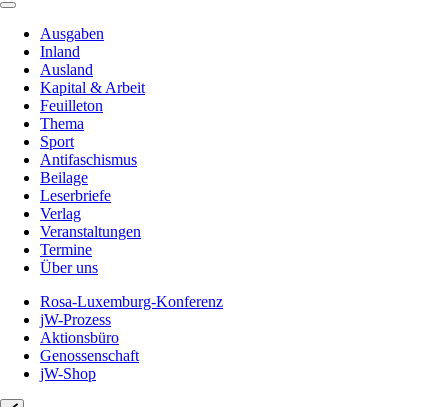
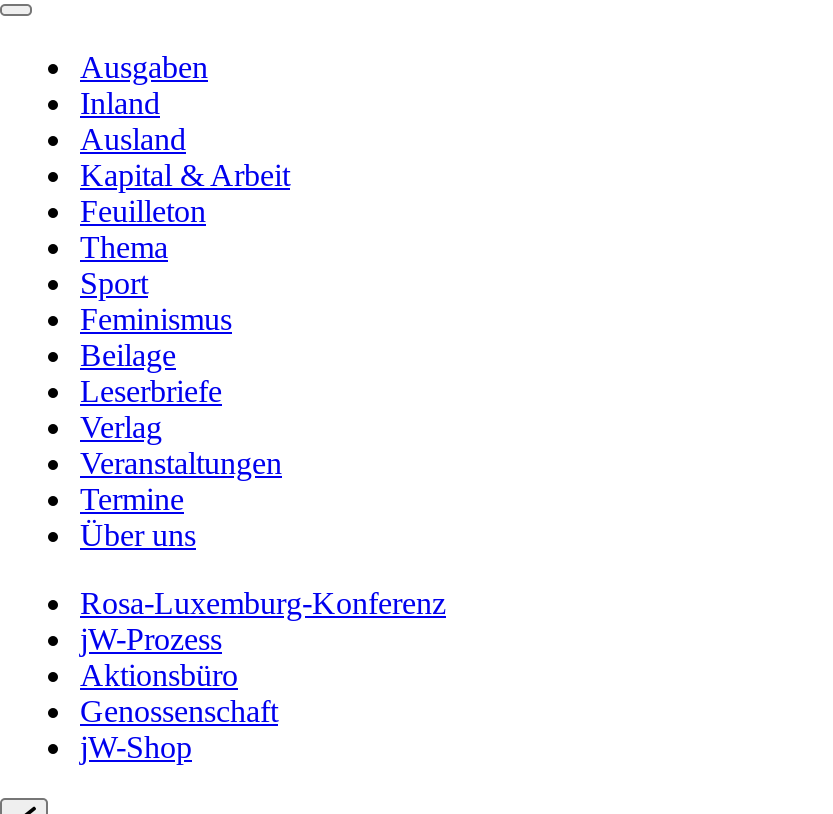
[40,151,137,168] Antifaschismus -> [80,302,232,336] Feminismus

